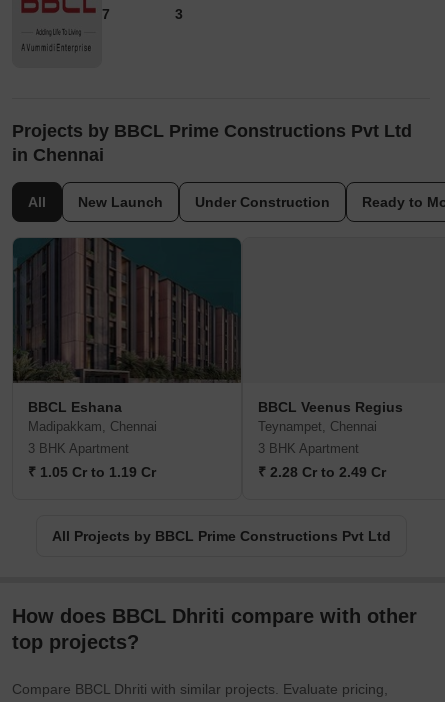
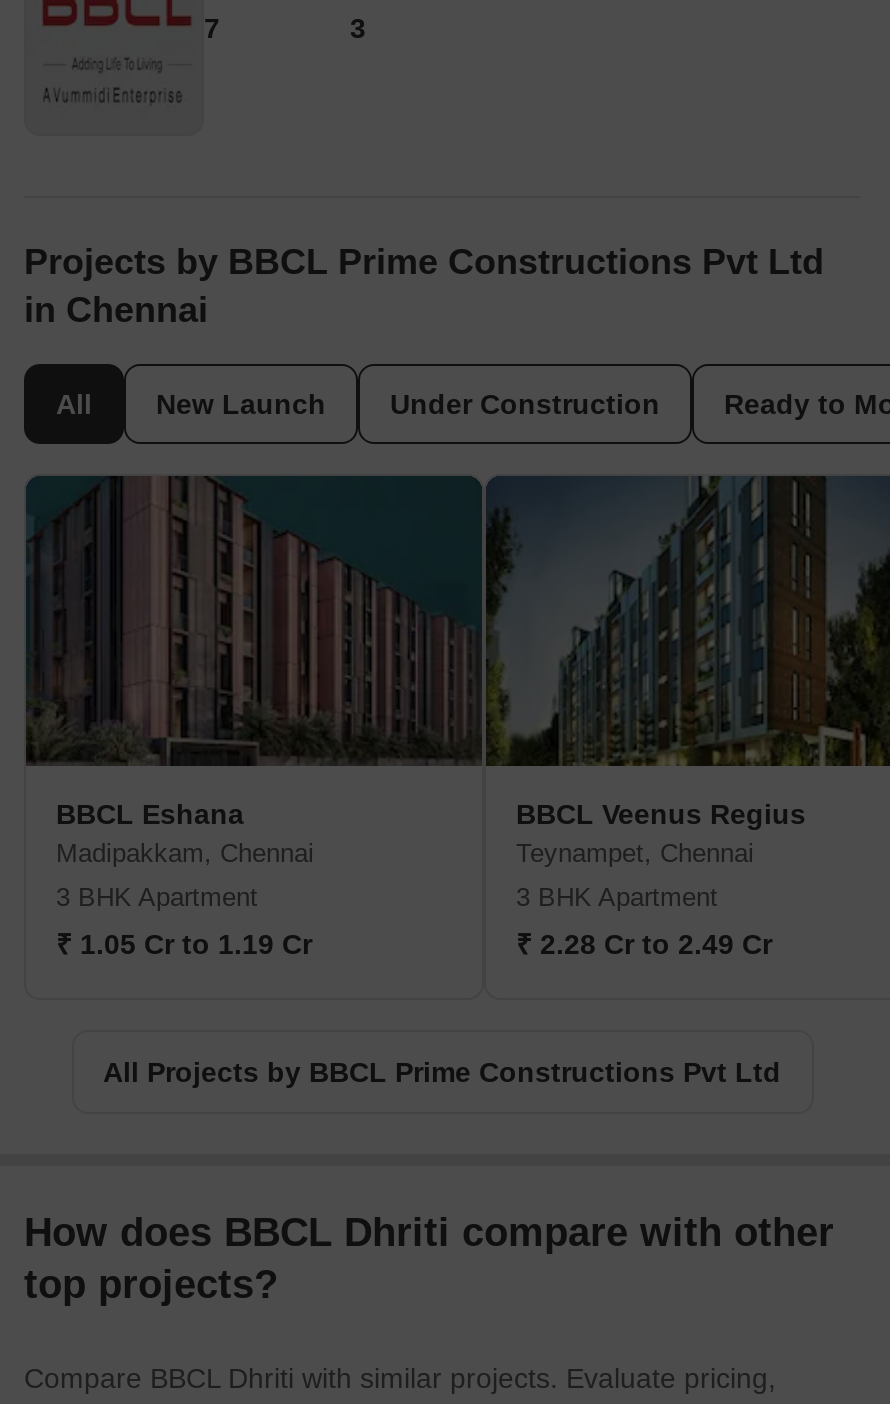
none -> [484,474,884,768] [image]

